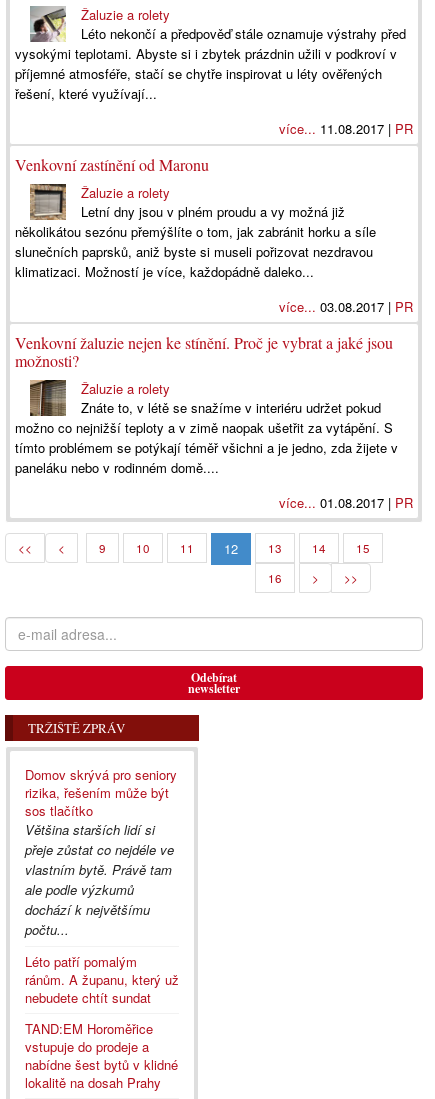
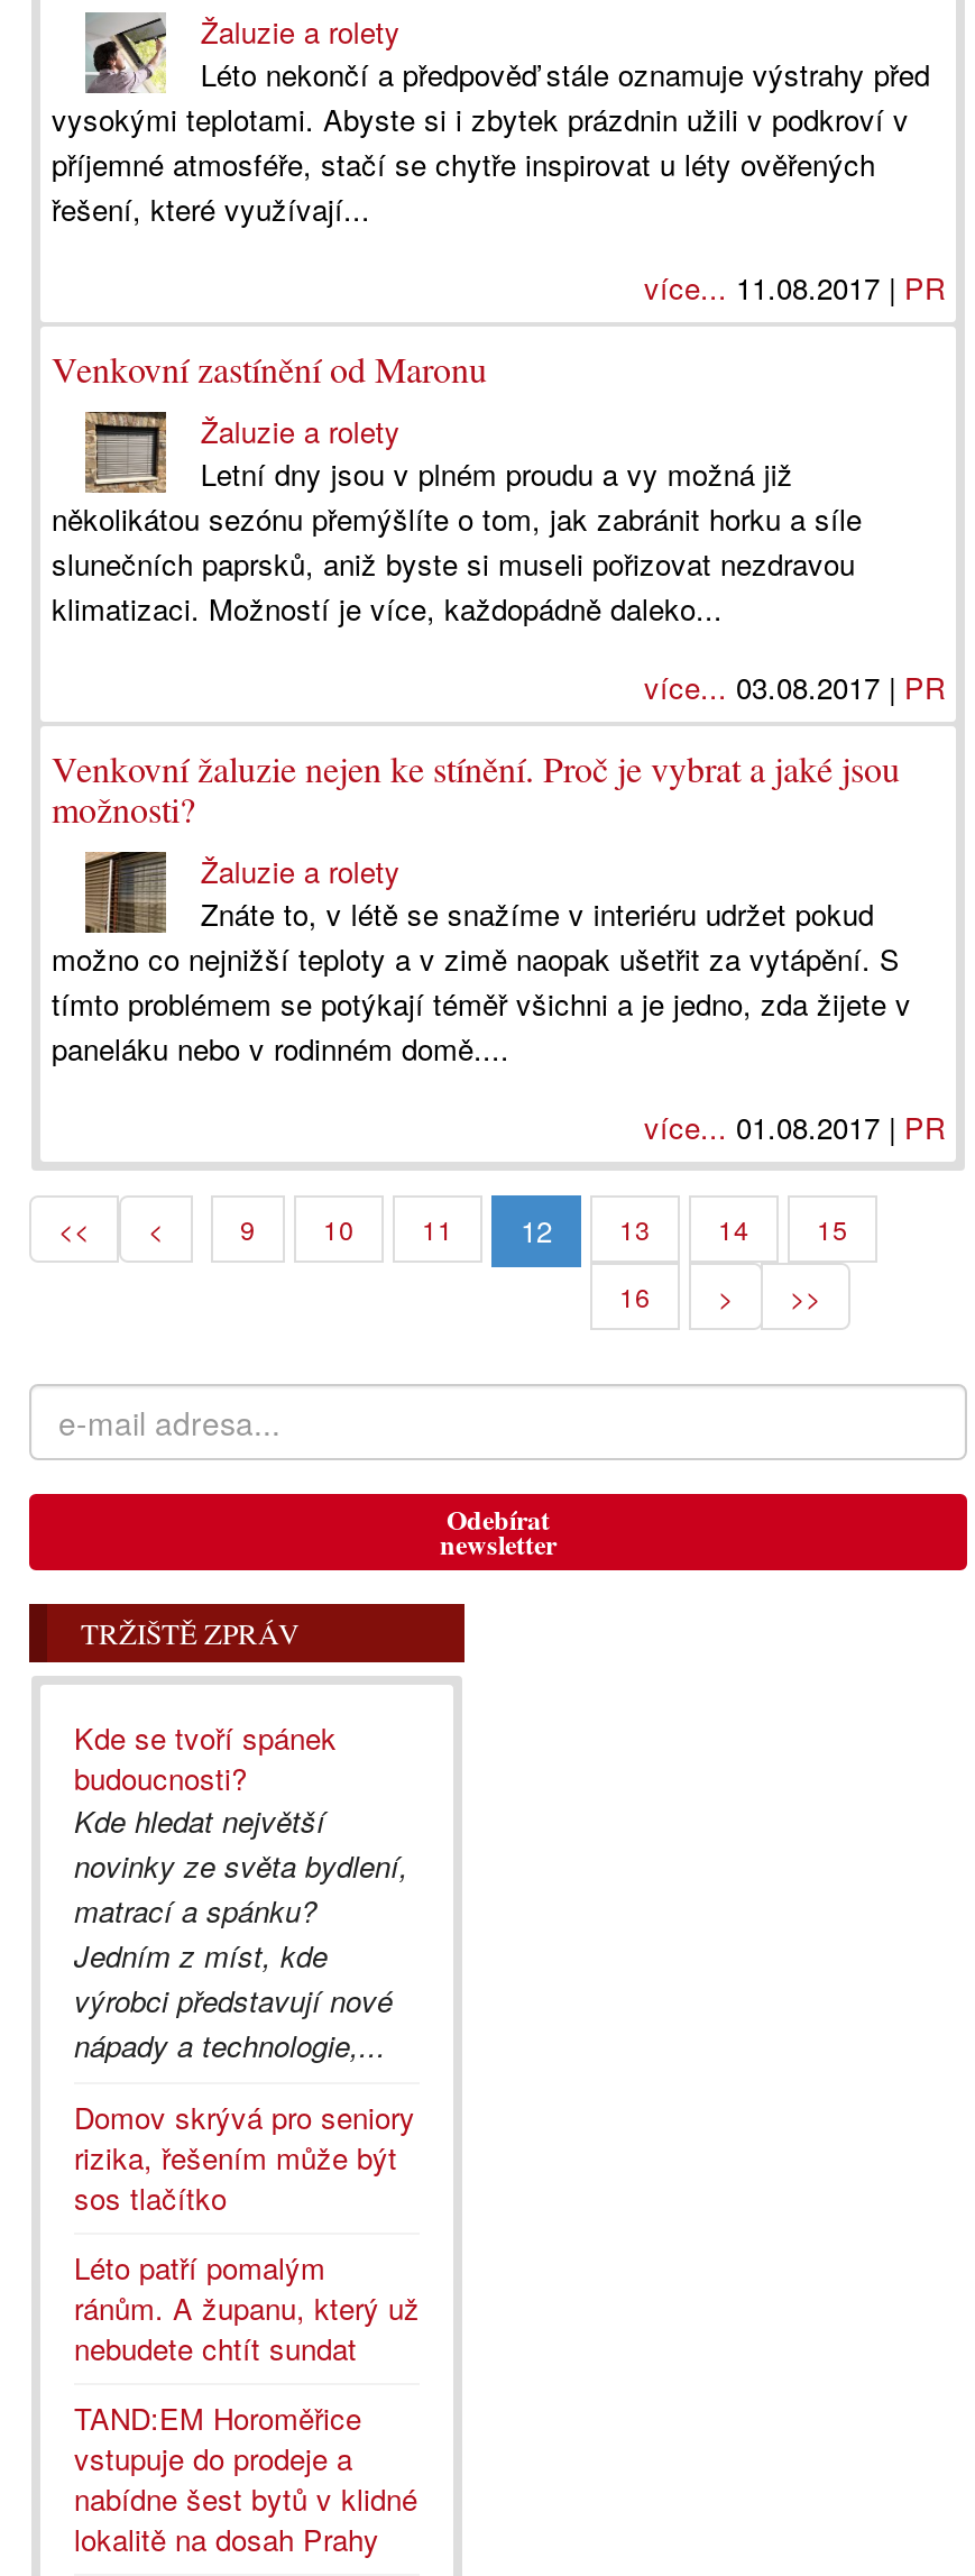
none -> [74,1716,408,2066] Kde se tvoří spánek | budoucnosti? | Kde hledat největší | novinky ze světa bydlení, | matrací a spánku? | Jedním z míst, kde | výrobci představují nové | nápady a technologie,...
moved [25,765,177,820] -> [74,2096,415,2219]: Domov skrývá pro seniory | rizika, řešením může být | sos tlačítko
[25,820,174,939] Většina starších lidí si | přeje zůstat co nejdéle ve | vlastním bytě. Právě tam | ale podle výzkumů | dochází k největšímu | počtu... -> none

